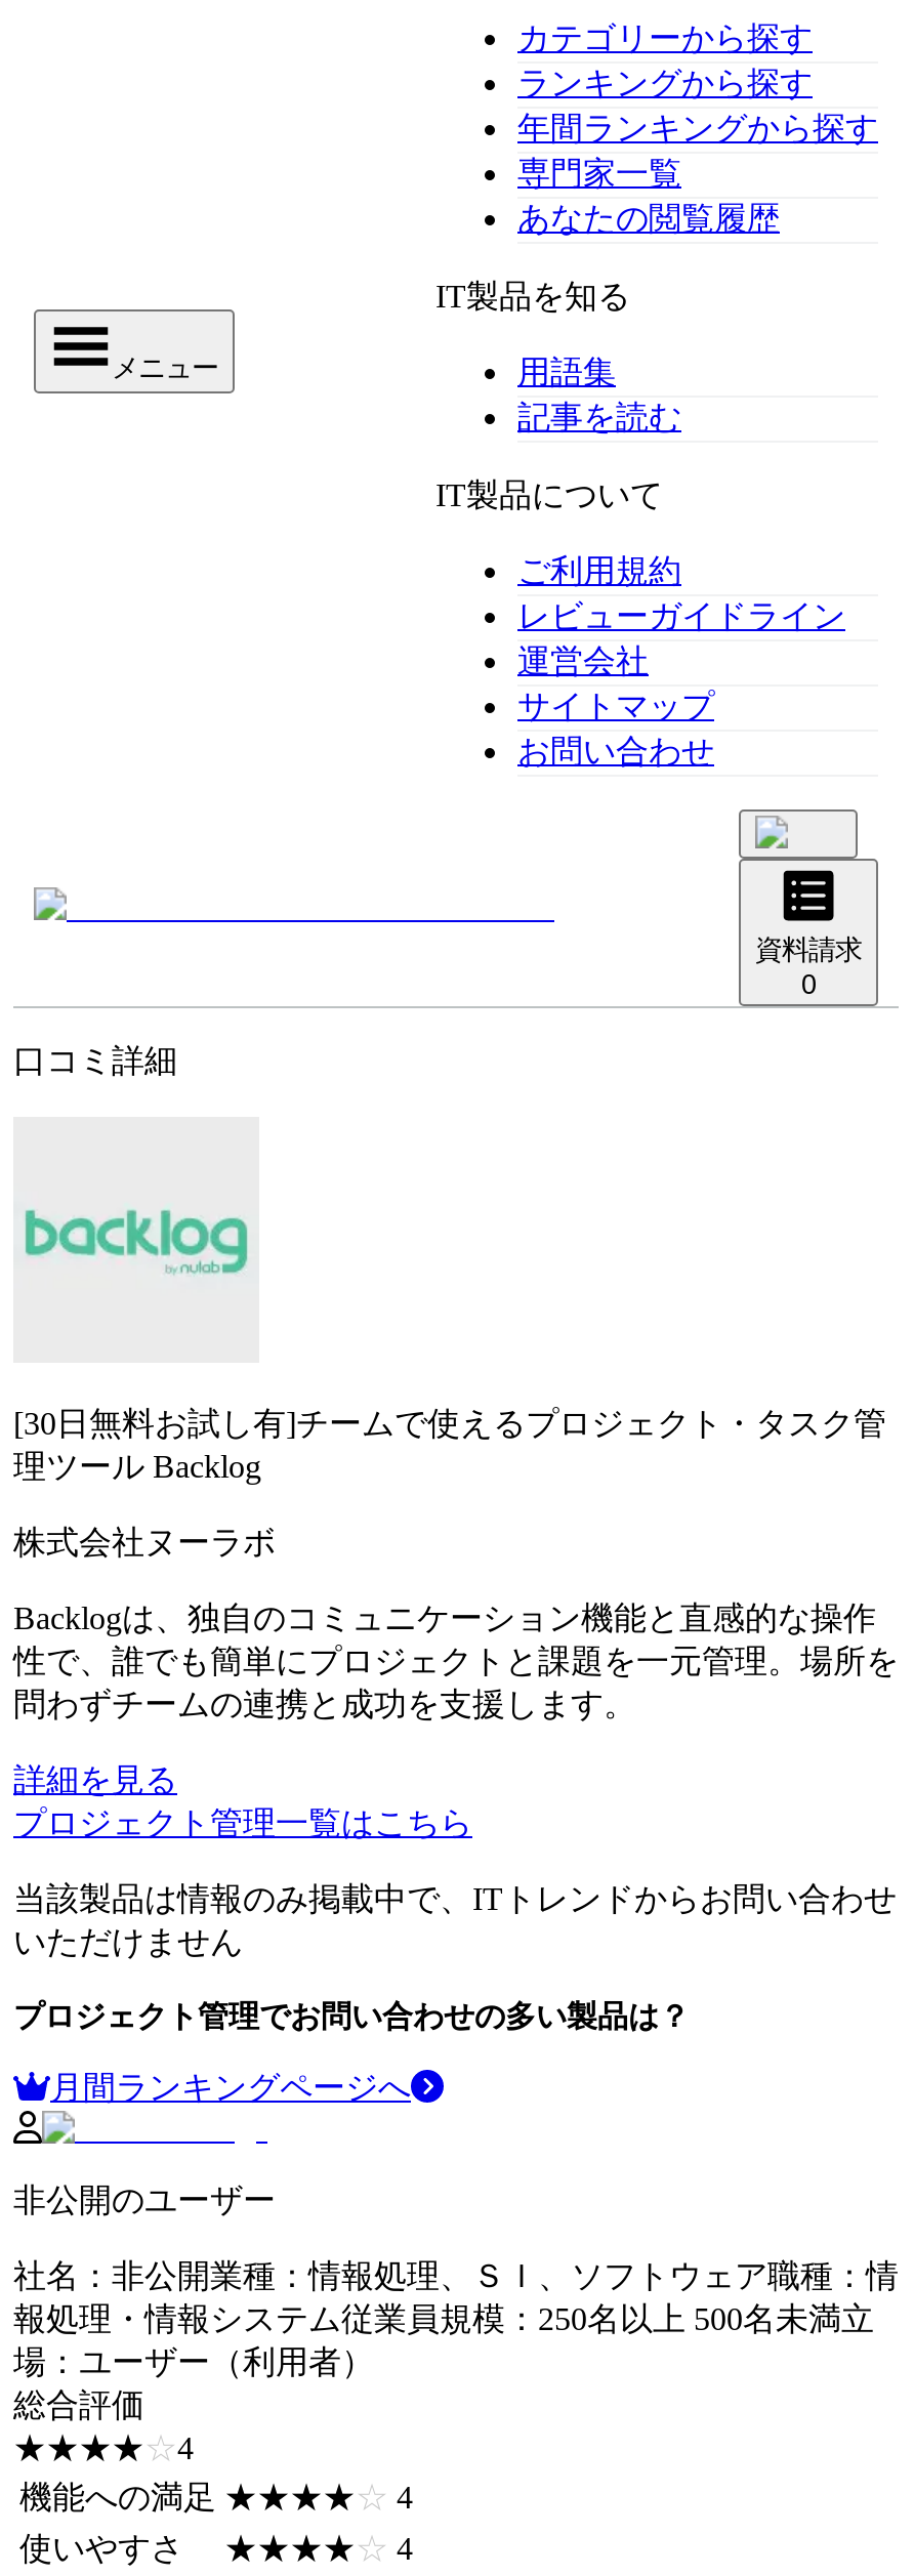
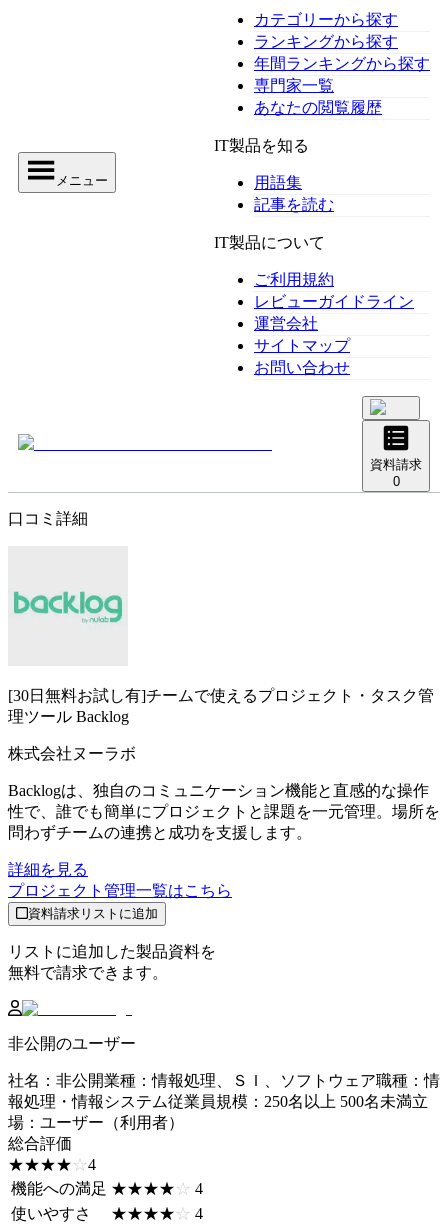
[13,1881,897,2105] 当該製品は情報のみ掲載中で、ITトレンドからお問い合わせ | いただけません | プロジェクト管理でお問い合わせの多い製品は？ | 月間ランキングページへ -> [8,906,216,981] 資料請求リストに追加 | リストに追加した製品資料を | 無料で請求できます。

